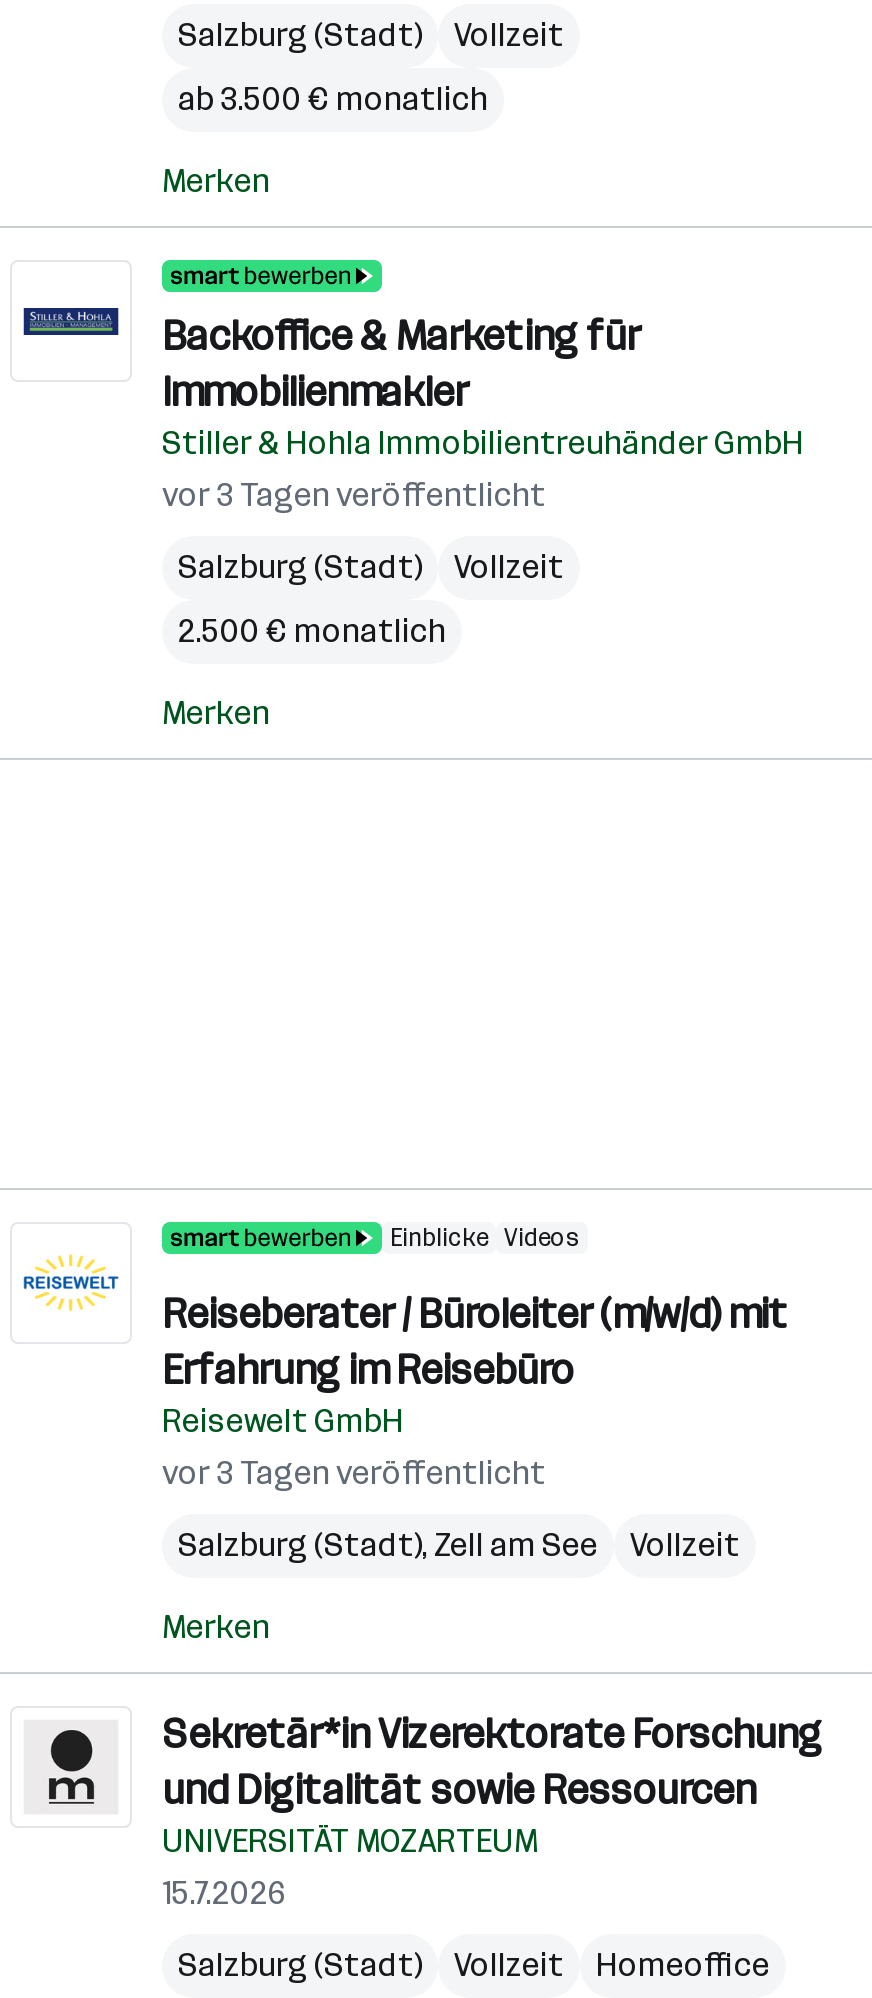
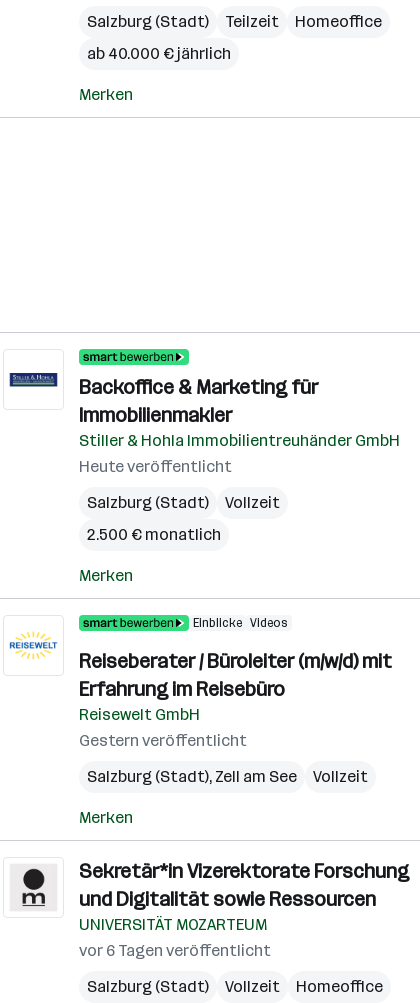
[454,16,564,54] Vollzeit -> [225,12,382,31] Teilzeit | Homeoffice
[178,80,488,118] ab 3.500 € monatlich -> [87,44,231,63] ab 40.000 € jährlich
moved [162,312,804,462] -> [79,375,400,450]: Backoffice & Marketing für | Immobilienmakler | Stiller & Hohla Immobilientreuhänder GmbH
[162,476,546,514] vor 3 Tagen veröffentlicht -> [79,457,232,476] Heute veröffentlicht
moved [162,548,564,732] -> [79,493,280,585]: Salzburg (Stadt) | Vollzeit | 2.500 € monatlich | Merken
[162,1454,546,1492] vor 3 Tagen veröffentlicht -> [79,731,247,750] Gestern veröffentlicht
[162,1874,286,1912] 15.7.2026 -> [79,941,271,960] vor 6 Tagen veröffentlicht

